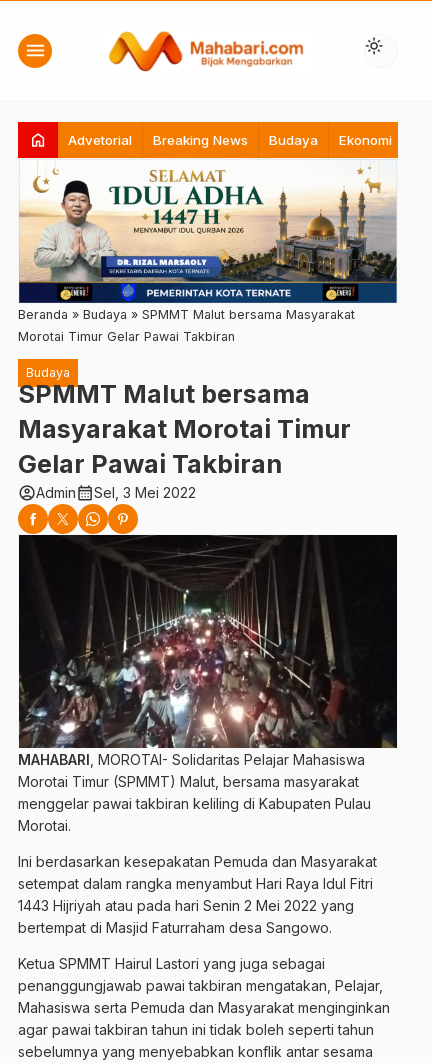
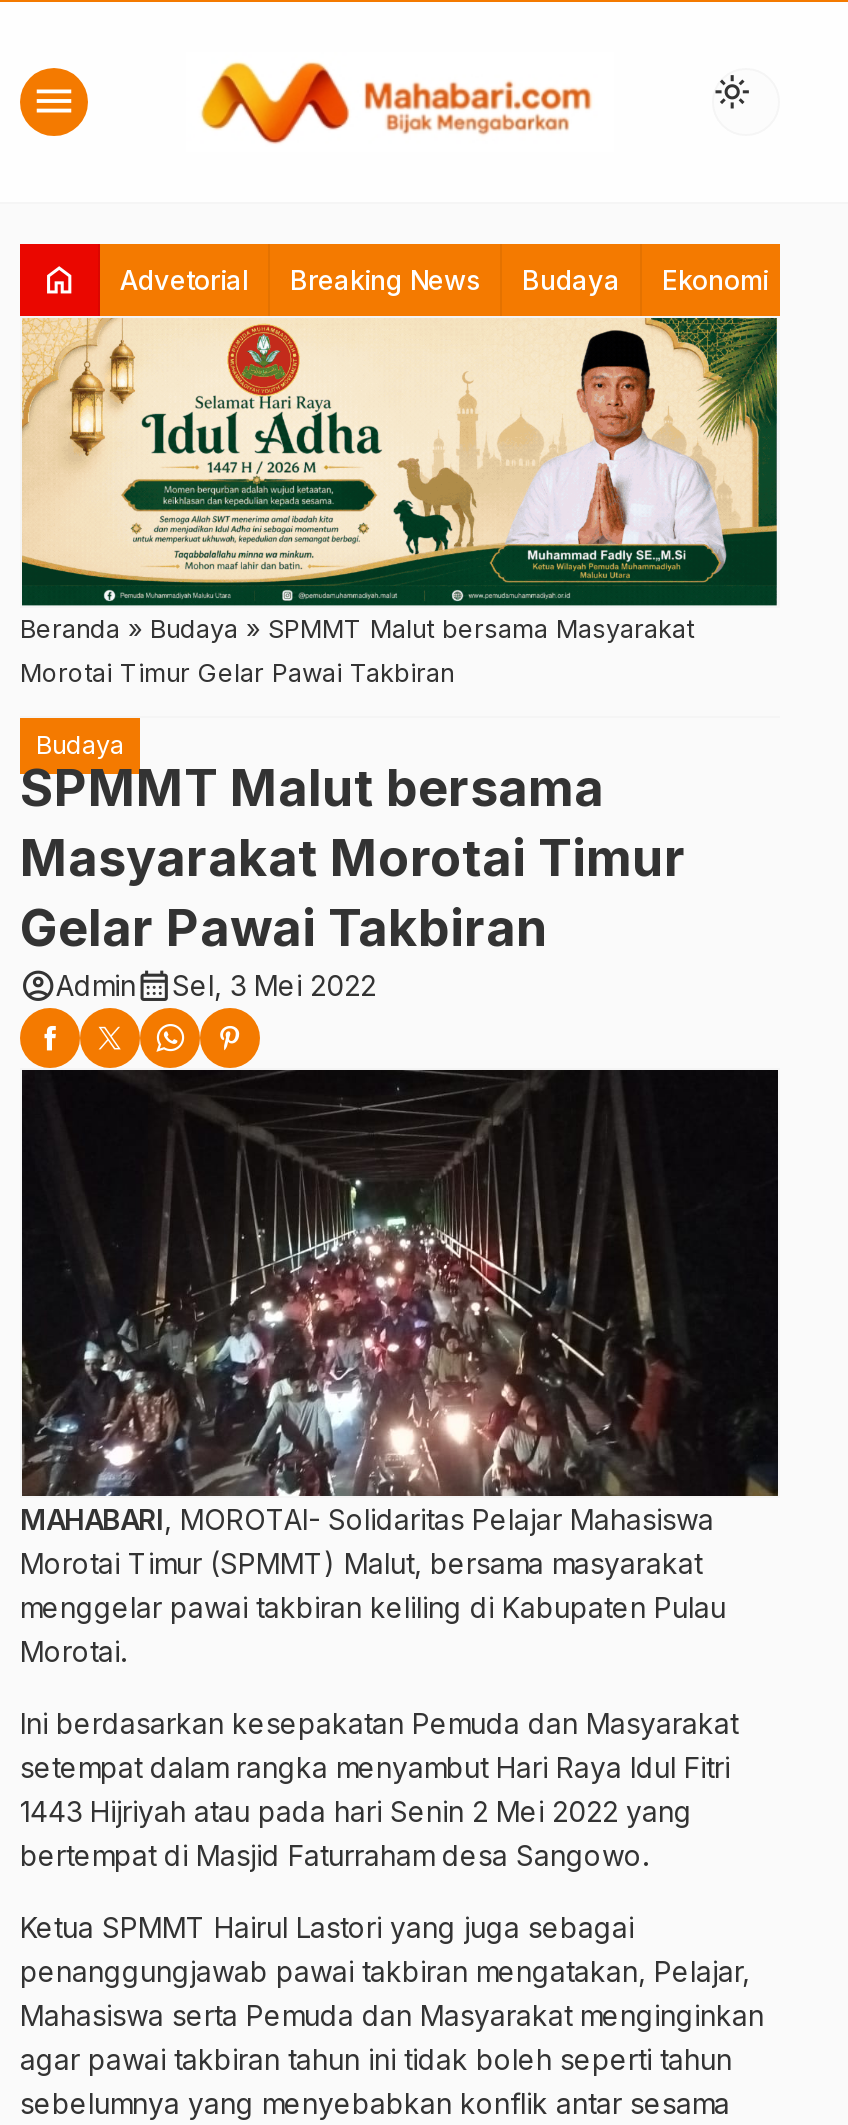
[19,158,397,303] [image] -> [22,316,780,606] [image]

